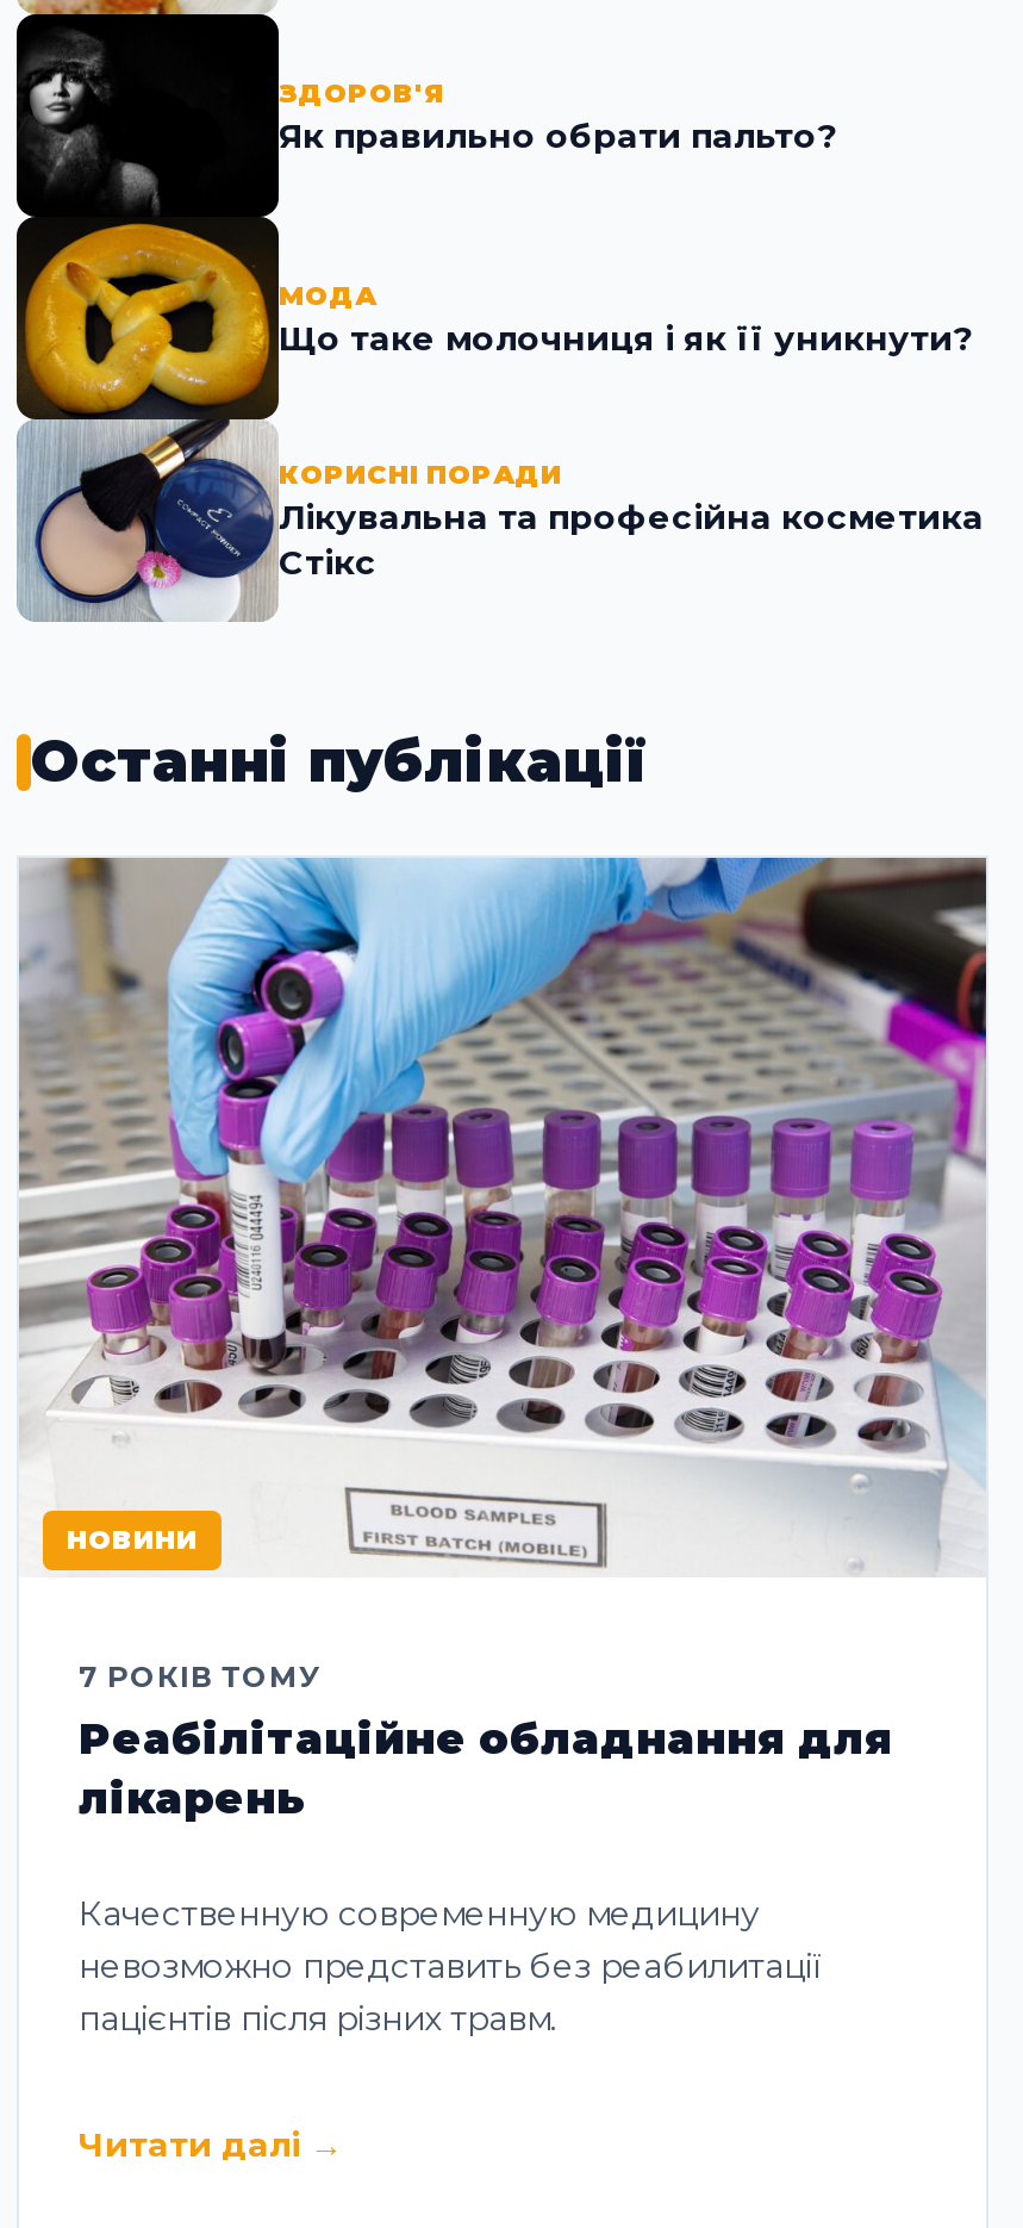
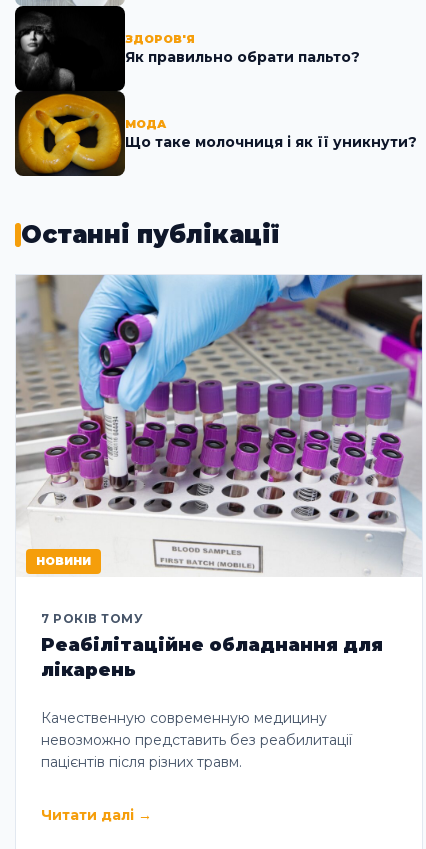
[17,419,984,622] [image] | КОРИСНІ ПОРАДИ | Лікувальна та професійна косметика | Стікc -> none

